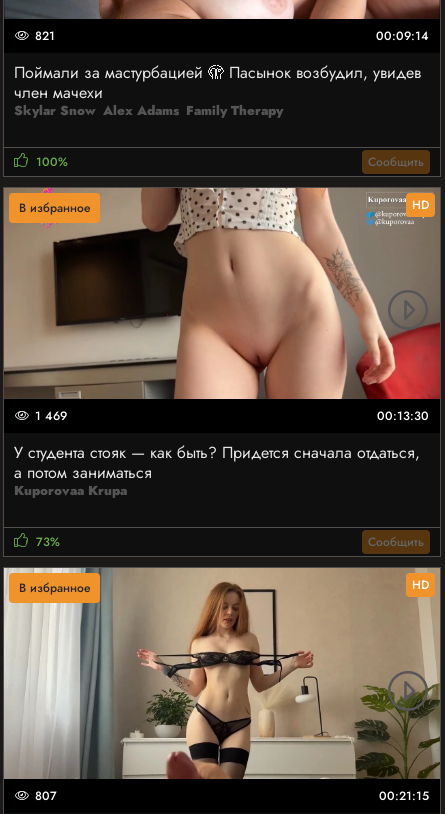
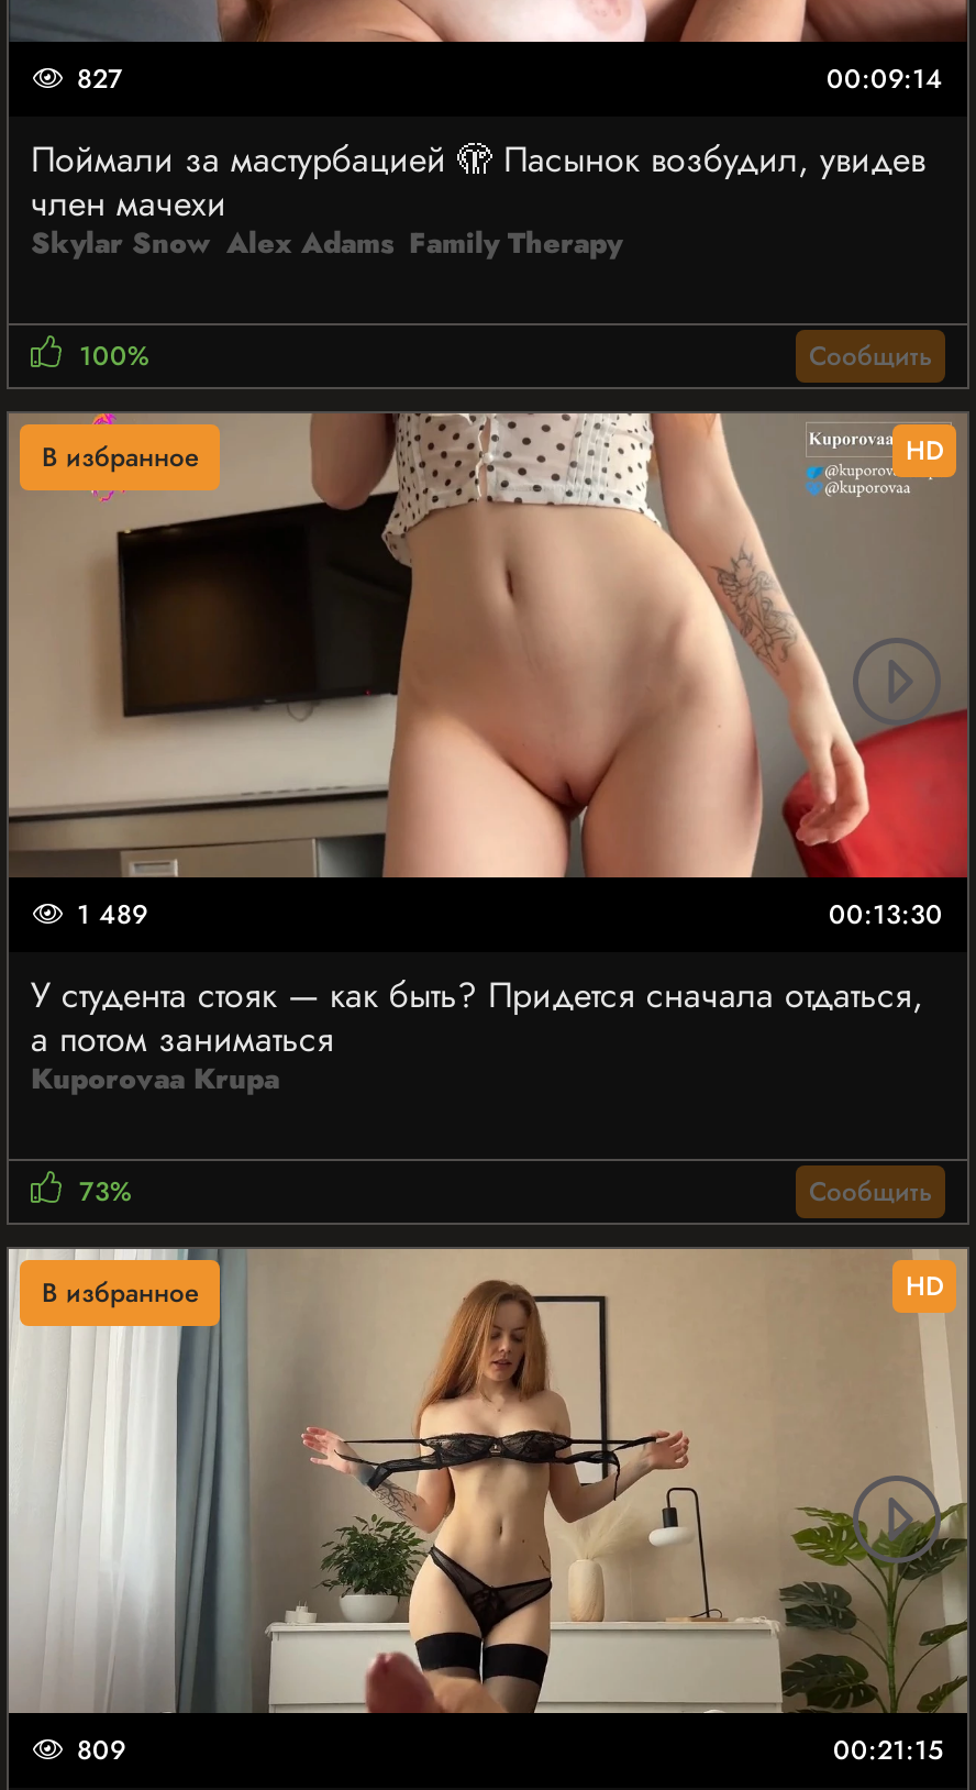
[35,27,55,45] 821 -> [77,59,123,99] 827
[35,407,67,425] 1 469 -> [77,895,147,935] 1 489
[35,787,57,805] 807 -> [77,1731,125,1771] 809

